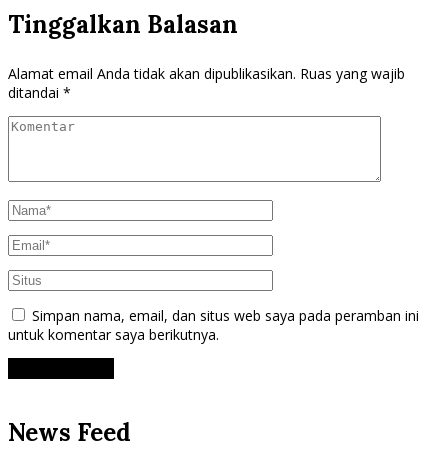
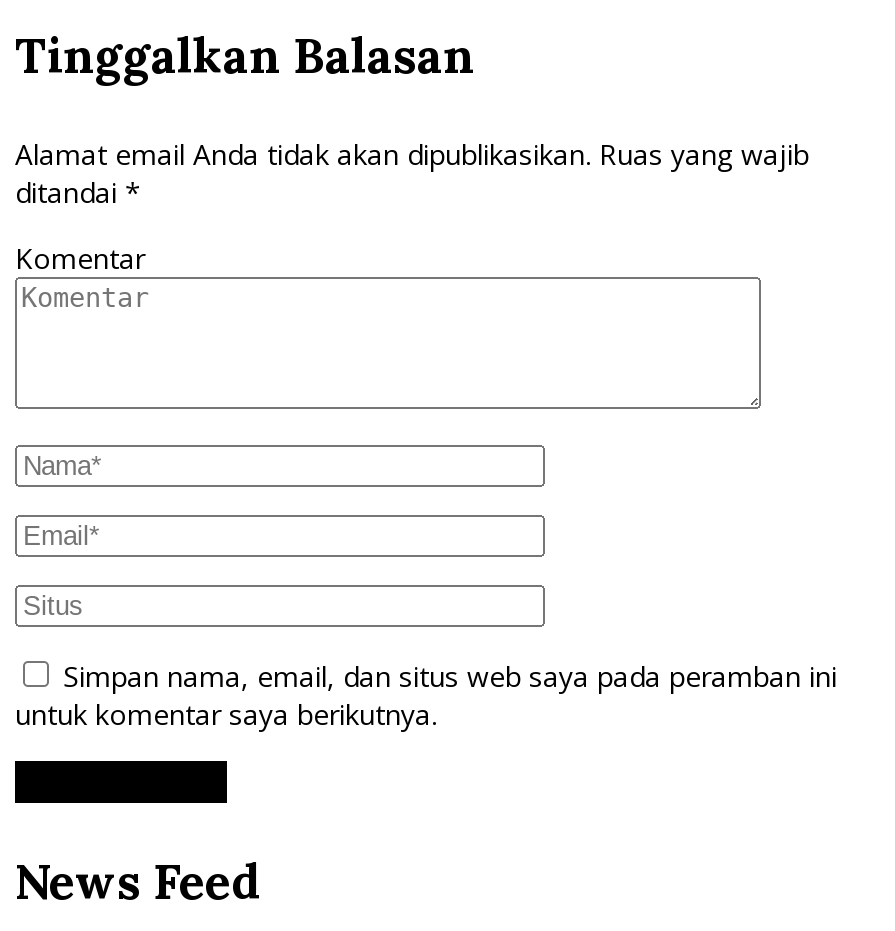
none -> [15,240,145,278] Komentar

